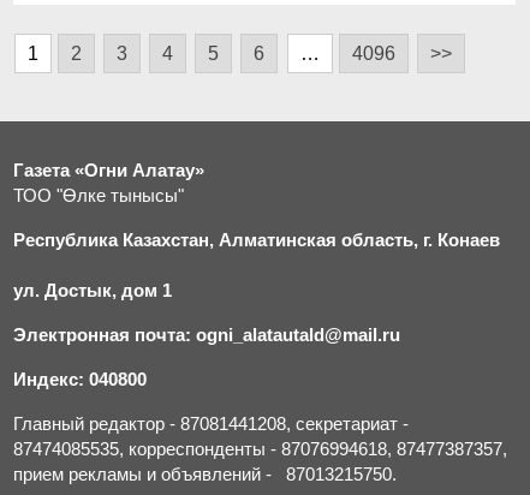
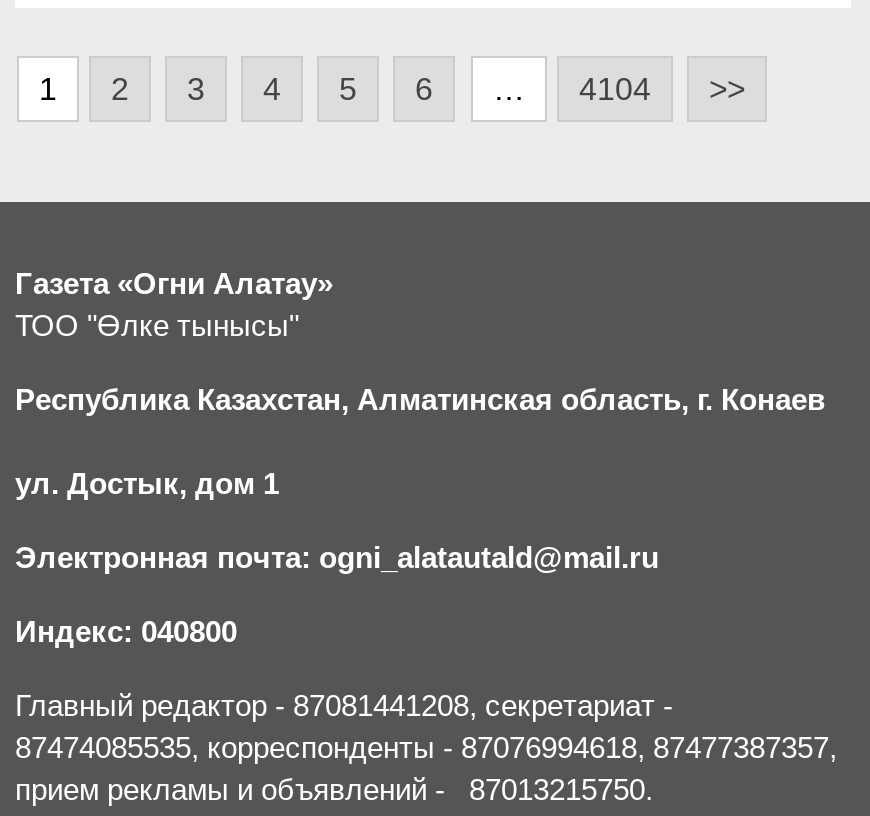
[352,43,395,64] 4096 -> [579,72,651,106] 4104

